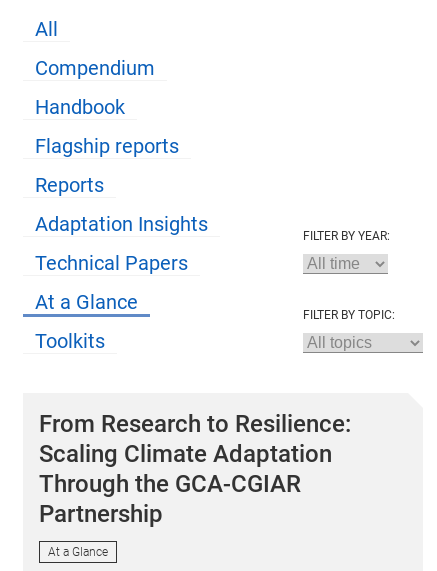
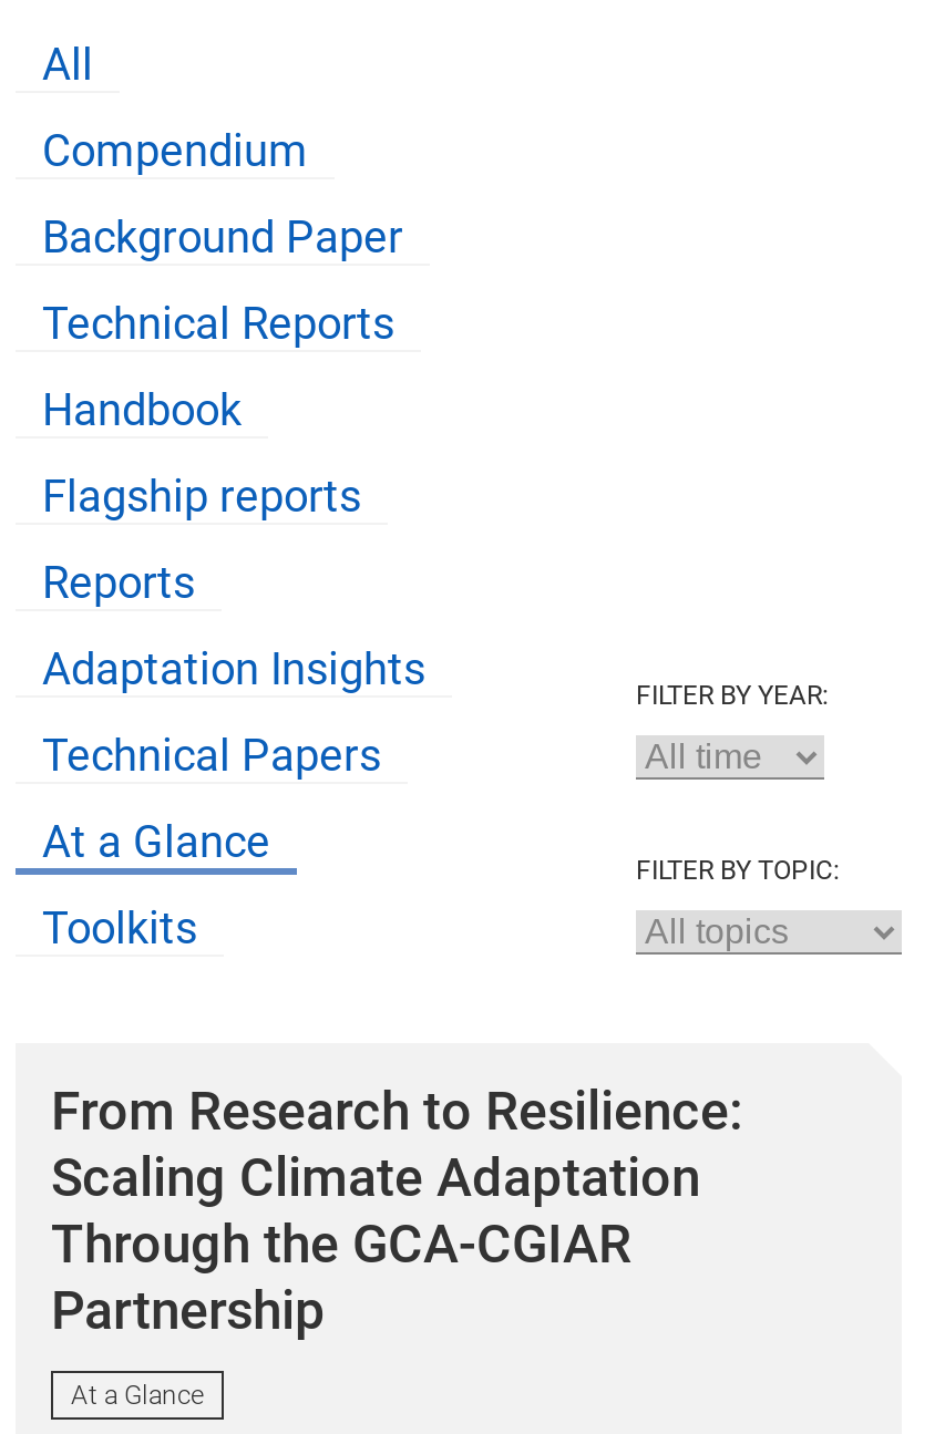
none -> [42,210,403,350] Background Paper | Technical Reports

